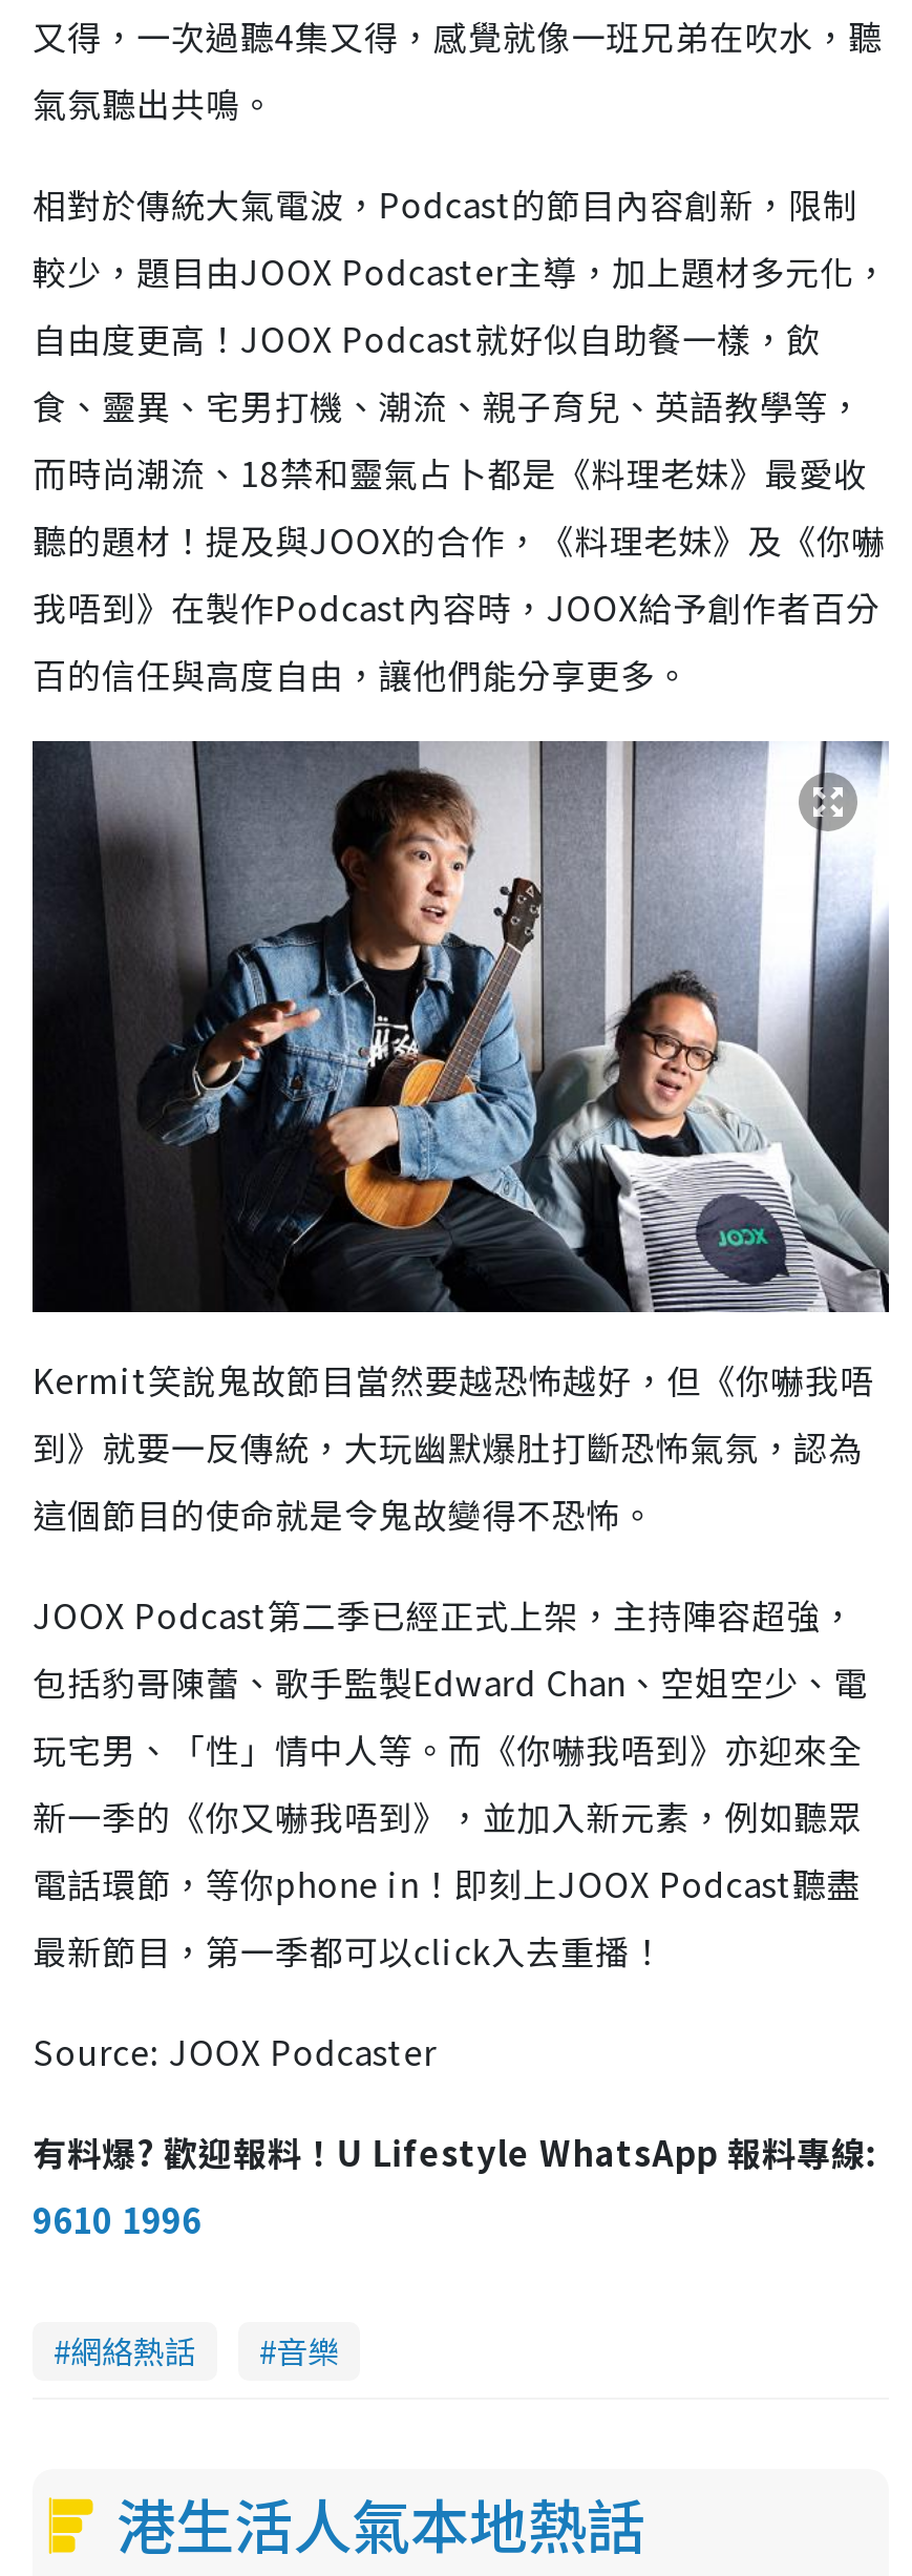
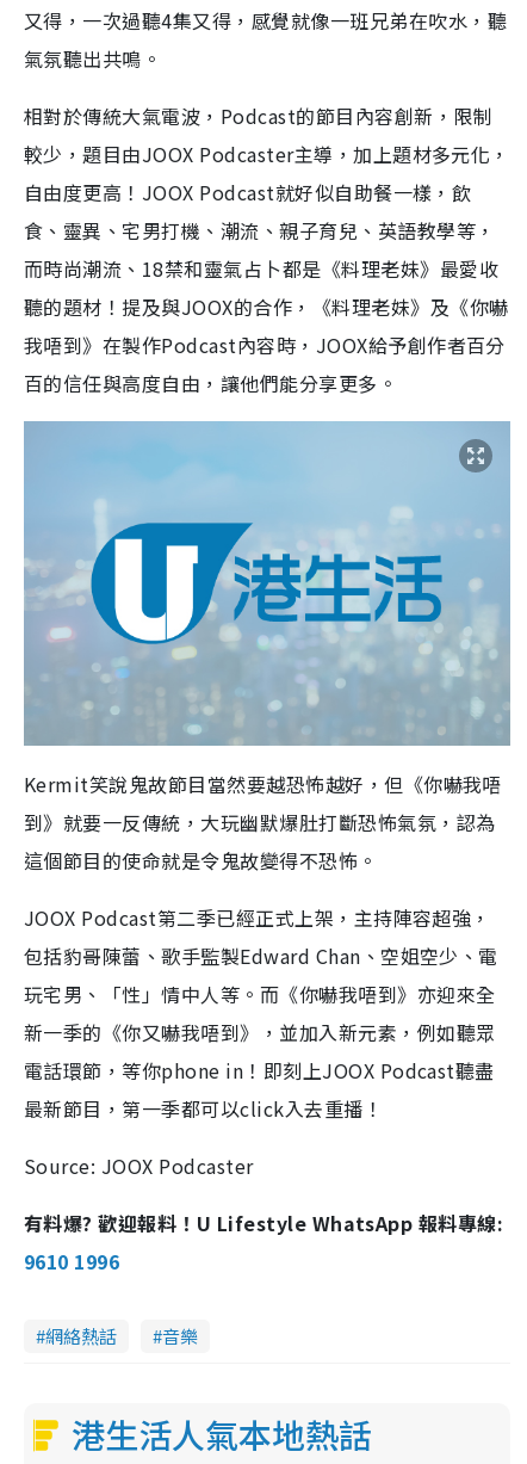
[30,739,891,1312] [image] -> [24,420,511,746] [image]

